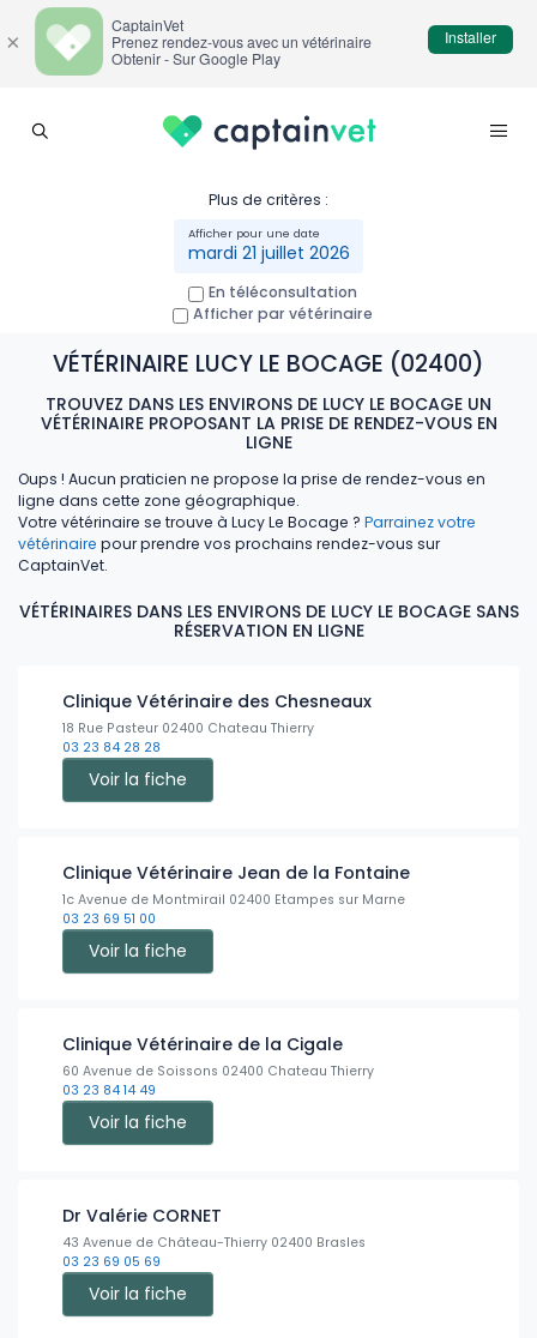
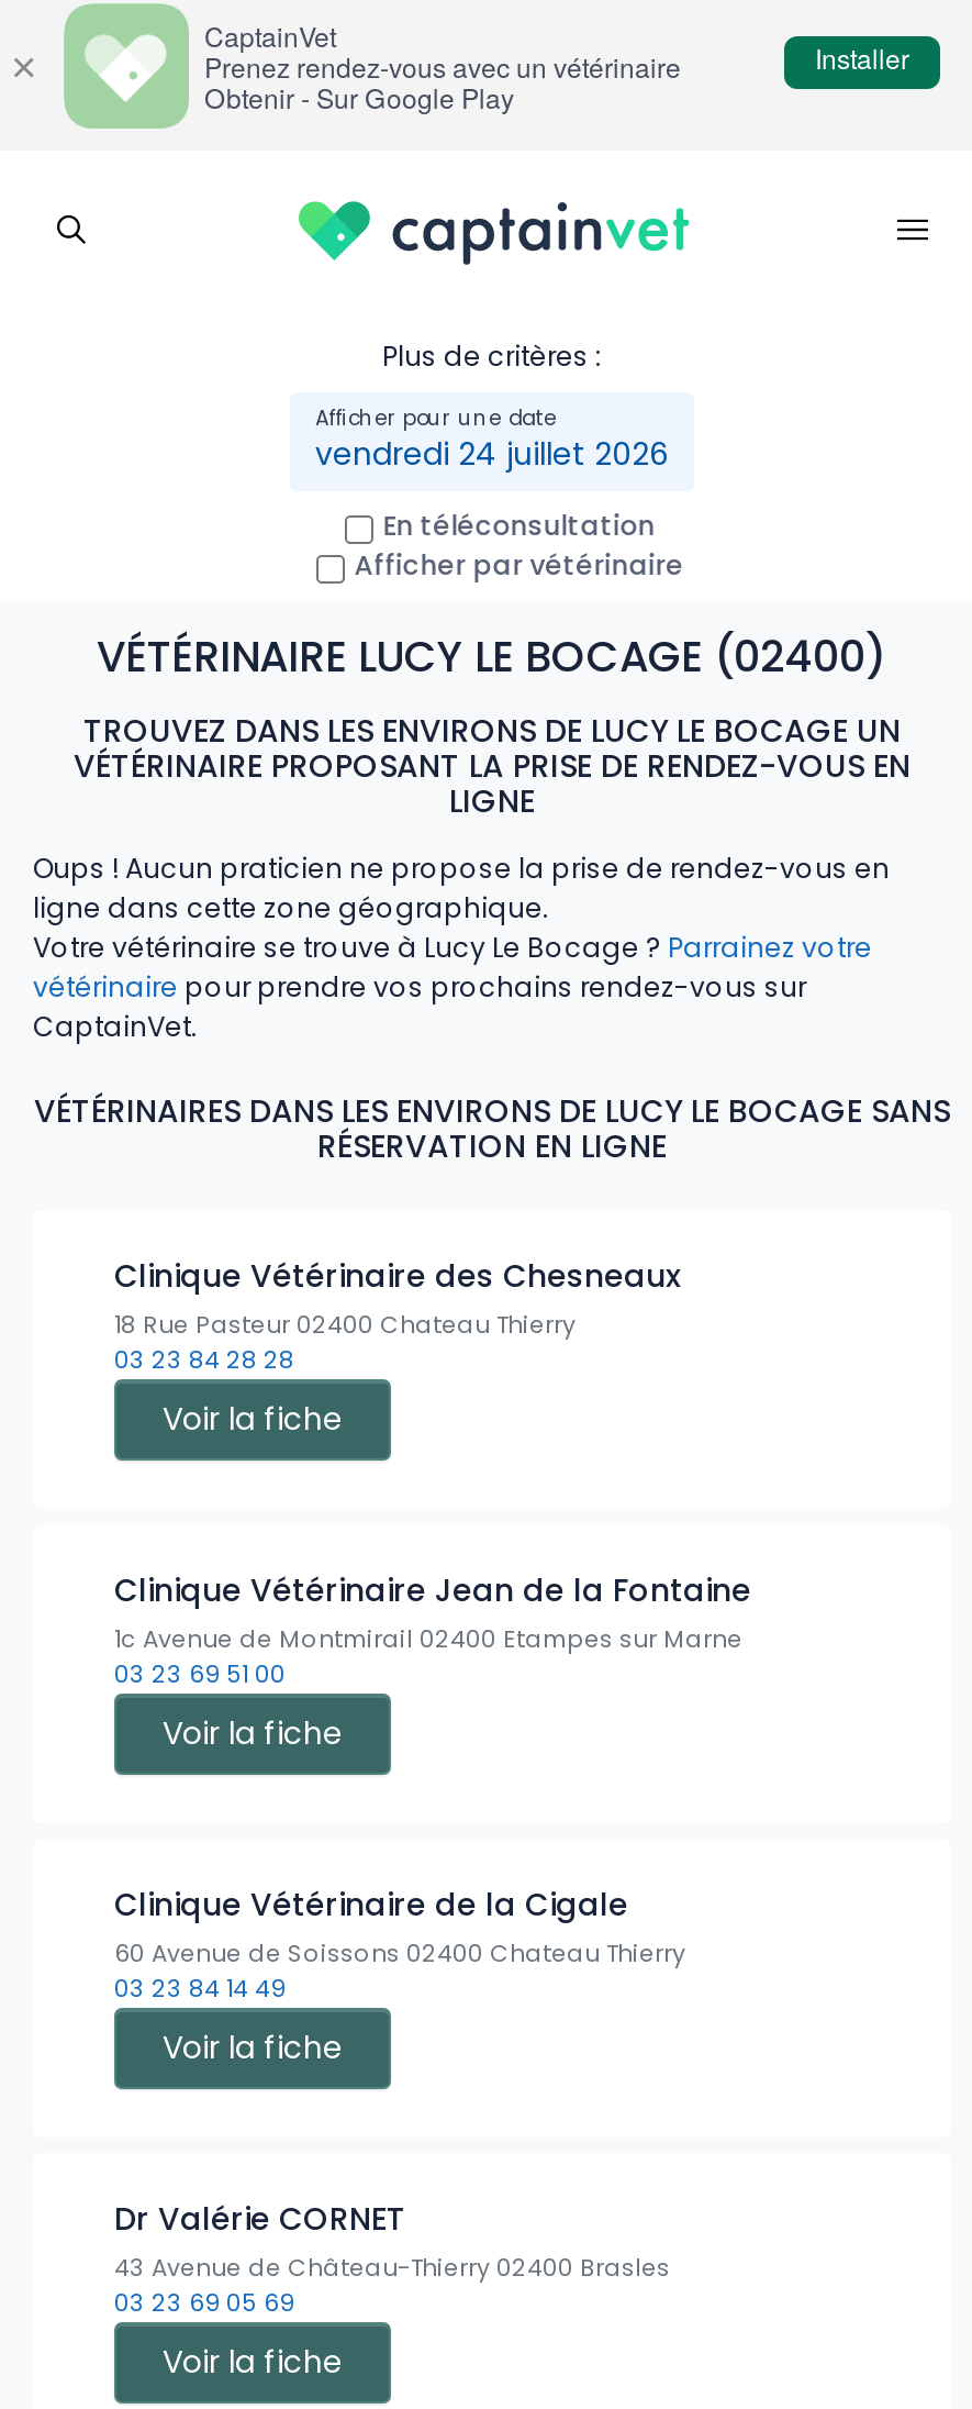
[188,240,349,264] mardi 21 juillet 2026 -> [315,431,669,475] vendredi 24 juillet 2026

